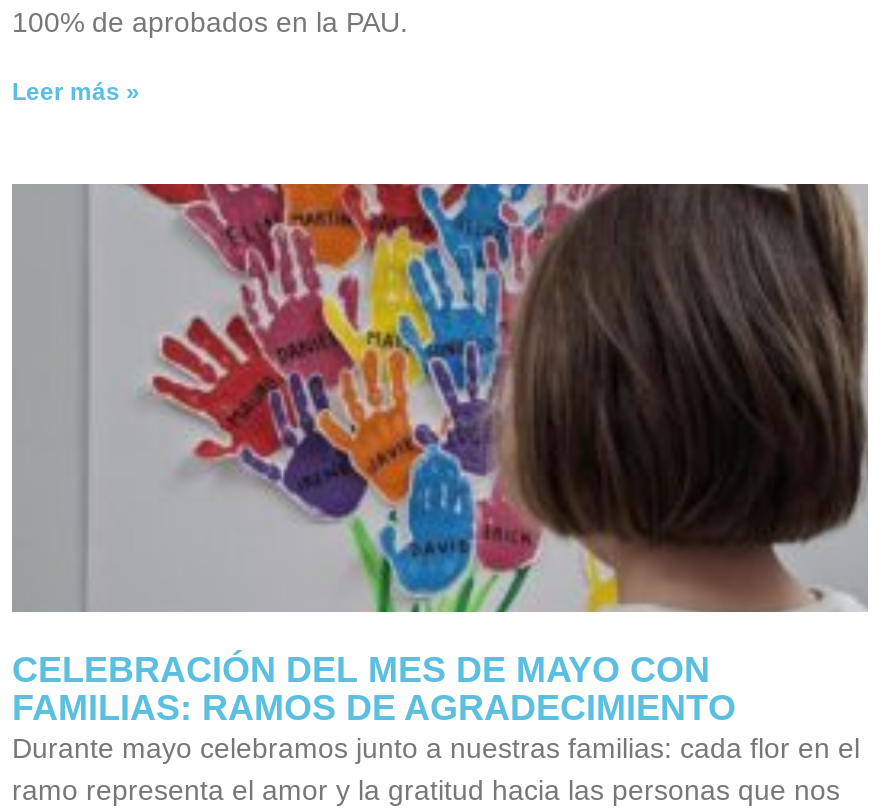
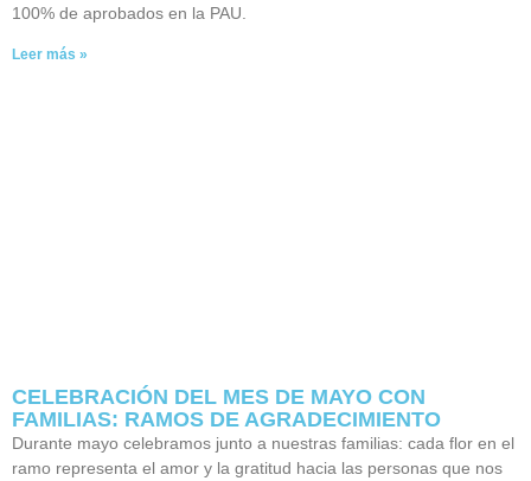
[10,182,870,614] [image] -> none

